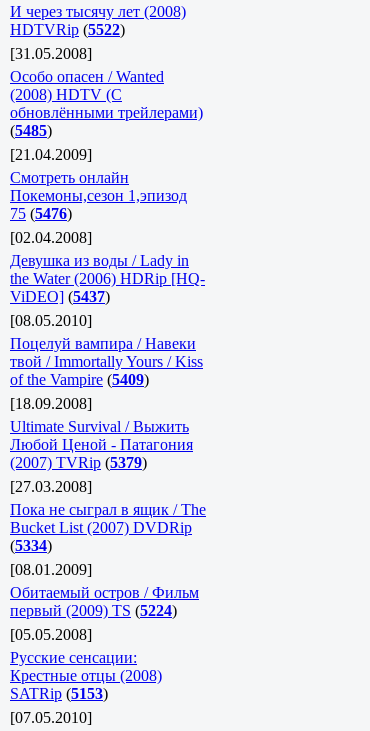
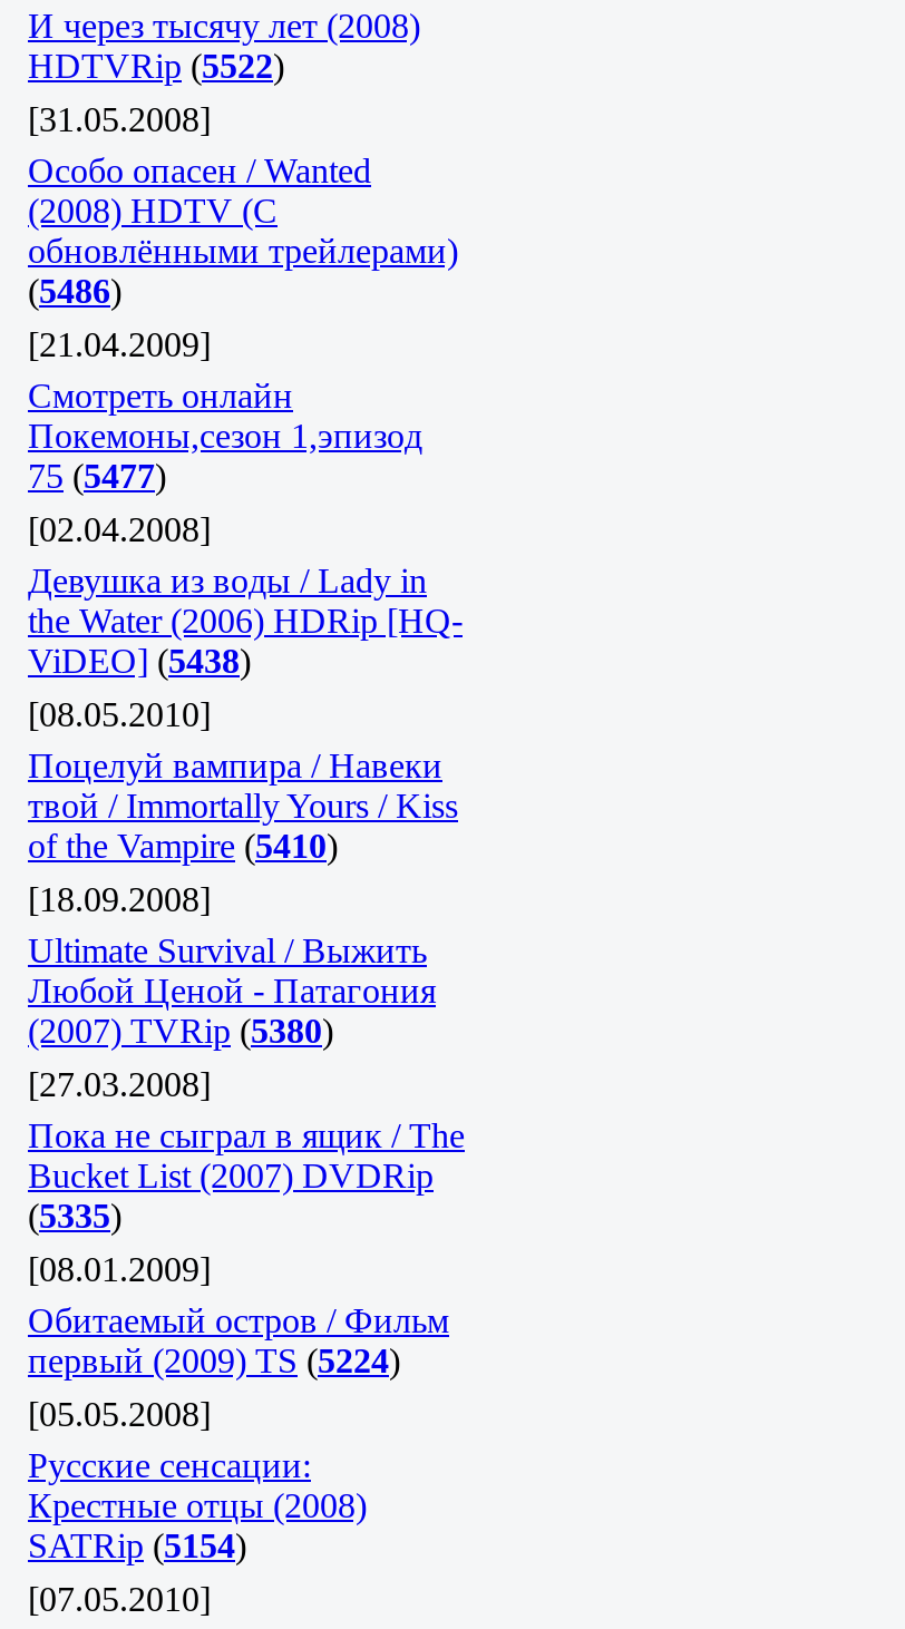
[10,122,52,139] (5485) -> [28,272,121,310] (5486)
[10,205,72,222] 75 (5476) -> [28,457,166,495] 75 (5477)
[10,288,110,305] ViDEO] (5437) -> [28,642,251,680] ViDEO] (5438)
[10,371,149,388] of the Vampire (5409) -> [28,827,338,865] of the Vampire (5410)
[10,454,147,471] (2007) TVRip (5379) -> [28,1012,333,1050] (2007) TVRip (5380)
[10,537,52,554] (5334) -> [28,1197,121,1235] (5335)
[10,685,108,702] SATRip (5153) -> [28,1526,246,1564] SATRip (5154)

